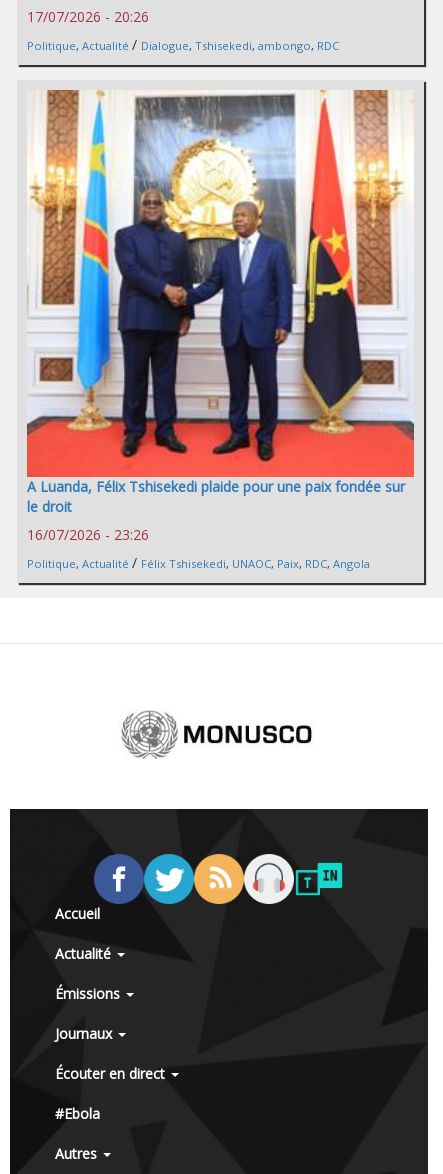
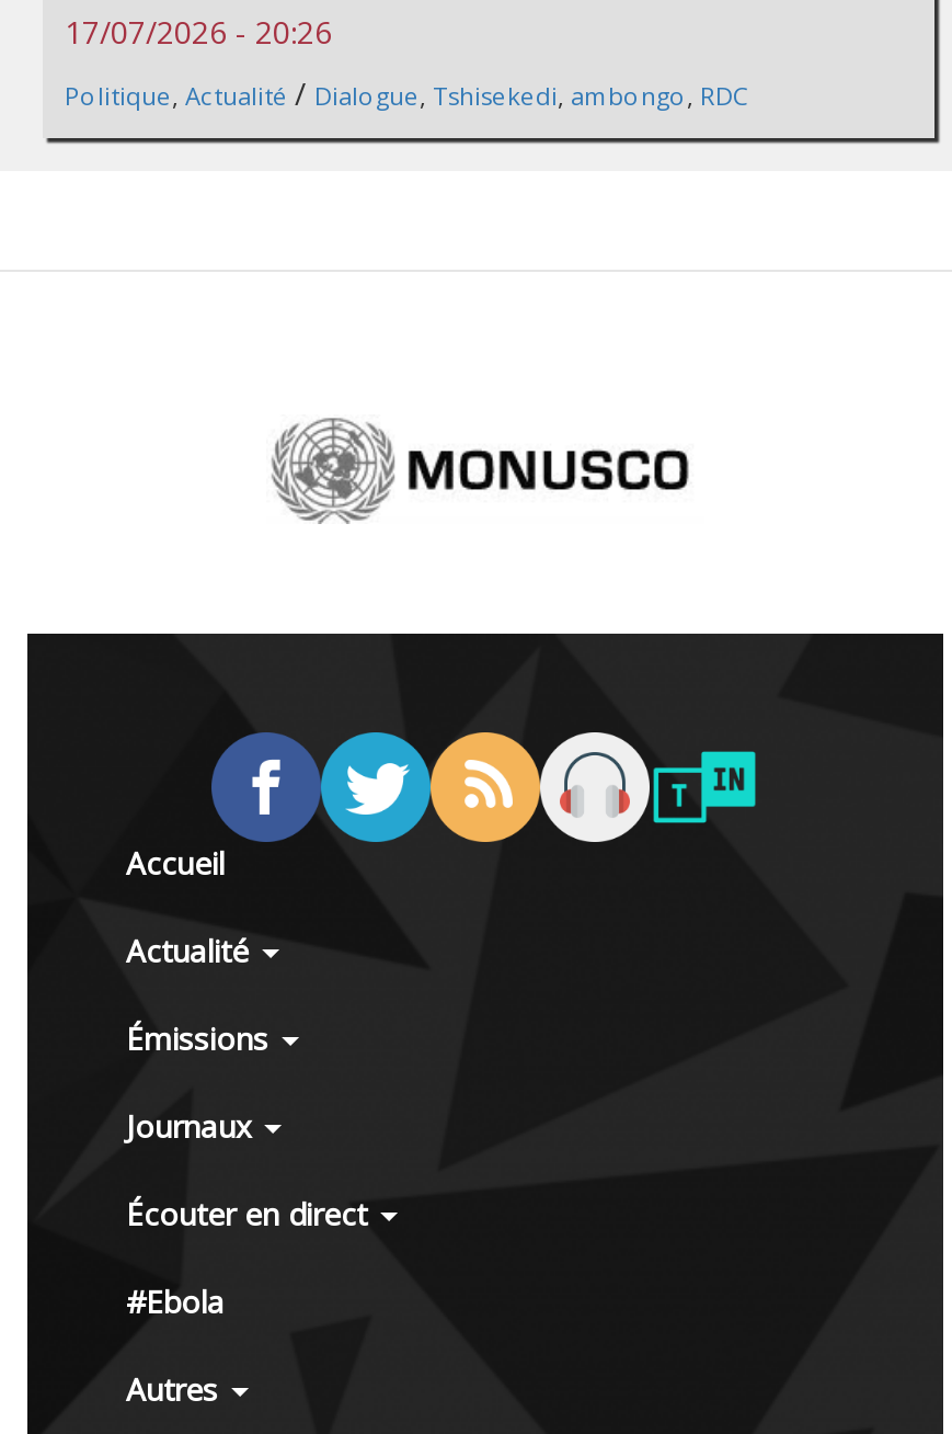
[26,89,415,572] [image] | A Luanda, Félix Tshisekedi plaide pour une paix fondée sur | le droit | 16/07/2026 - 23:26 | Politique, Actualité / Félix Tshisekedi, UNAOC, Paix, RDC, Angola -> none

